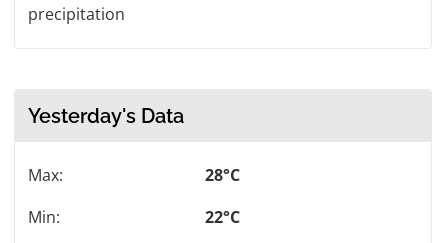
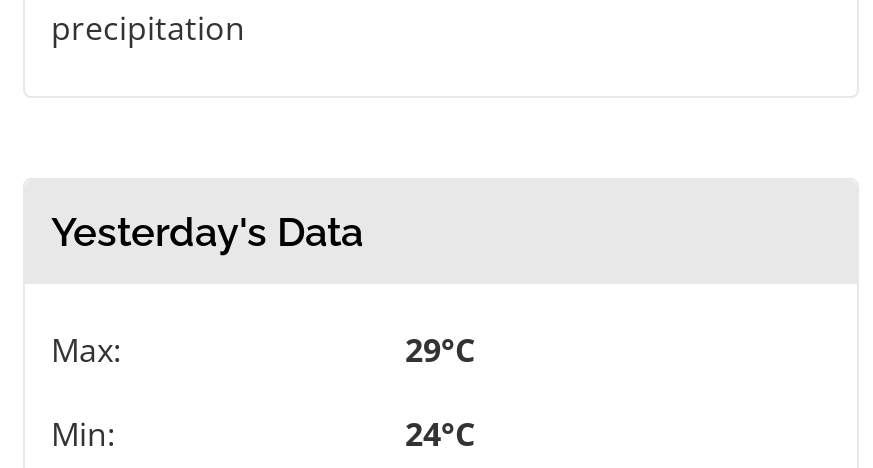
[205,164,240,186] 28°C -> [405,327,475,371] 29°C
[205,206,240,228] 22°C -> [405,411,475,455] 24°C

